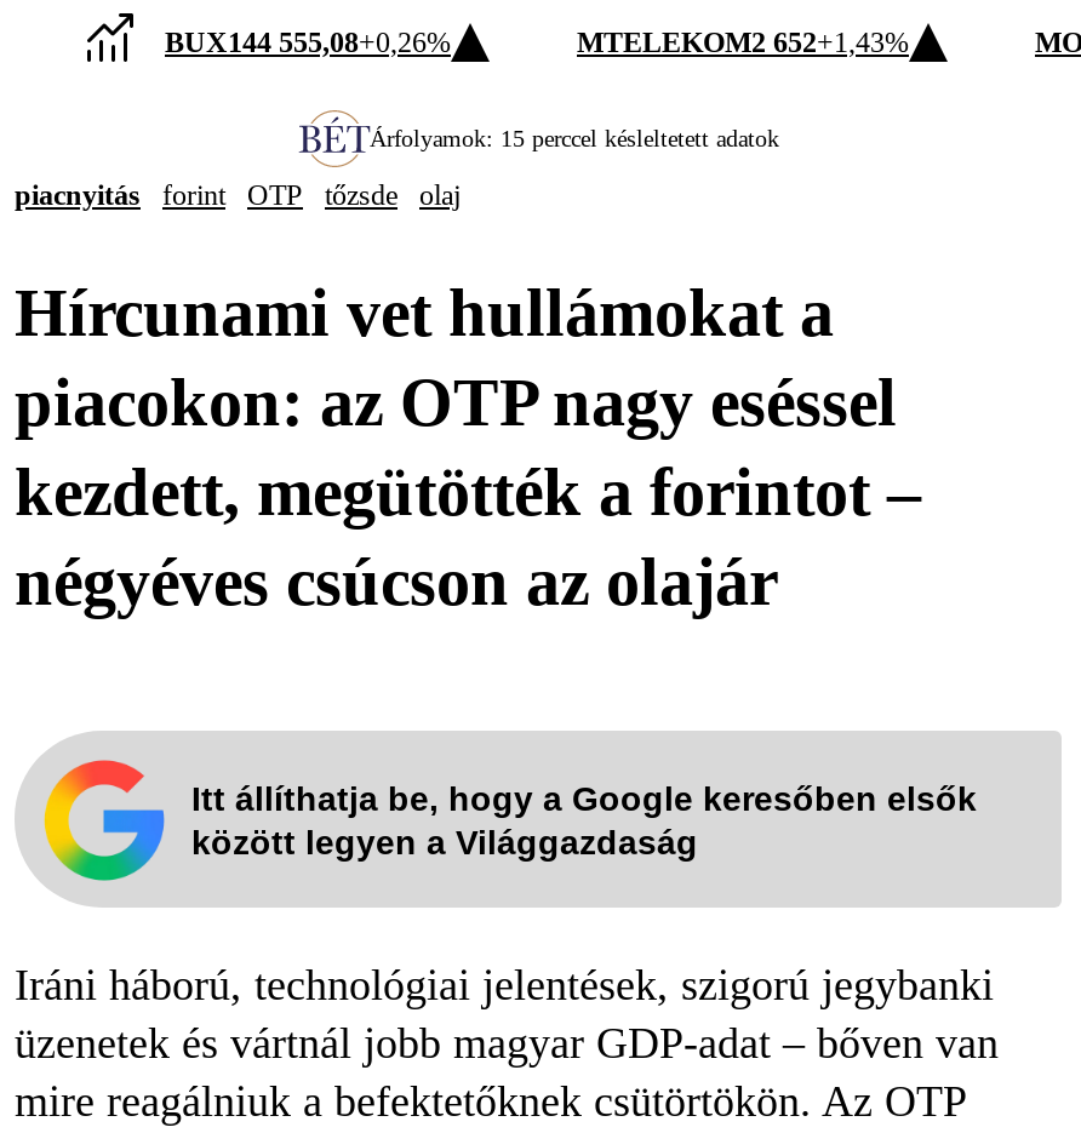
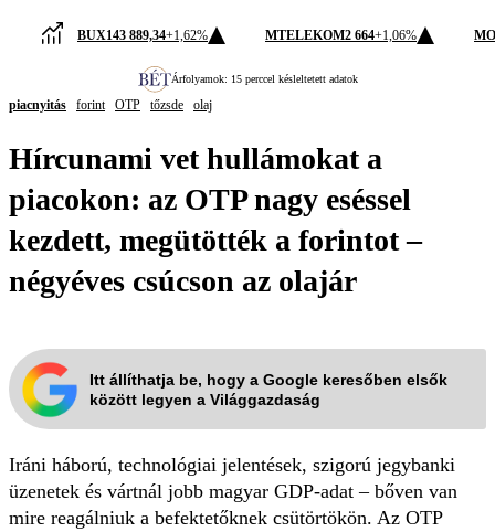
[165,24,909,58] BUX144 555,08+0,26% | MTELEKOM2 652+1,43% -> [77,27,417,42] BUX143 889,34+1,62% | MTELEKOM2 664+1,06%

